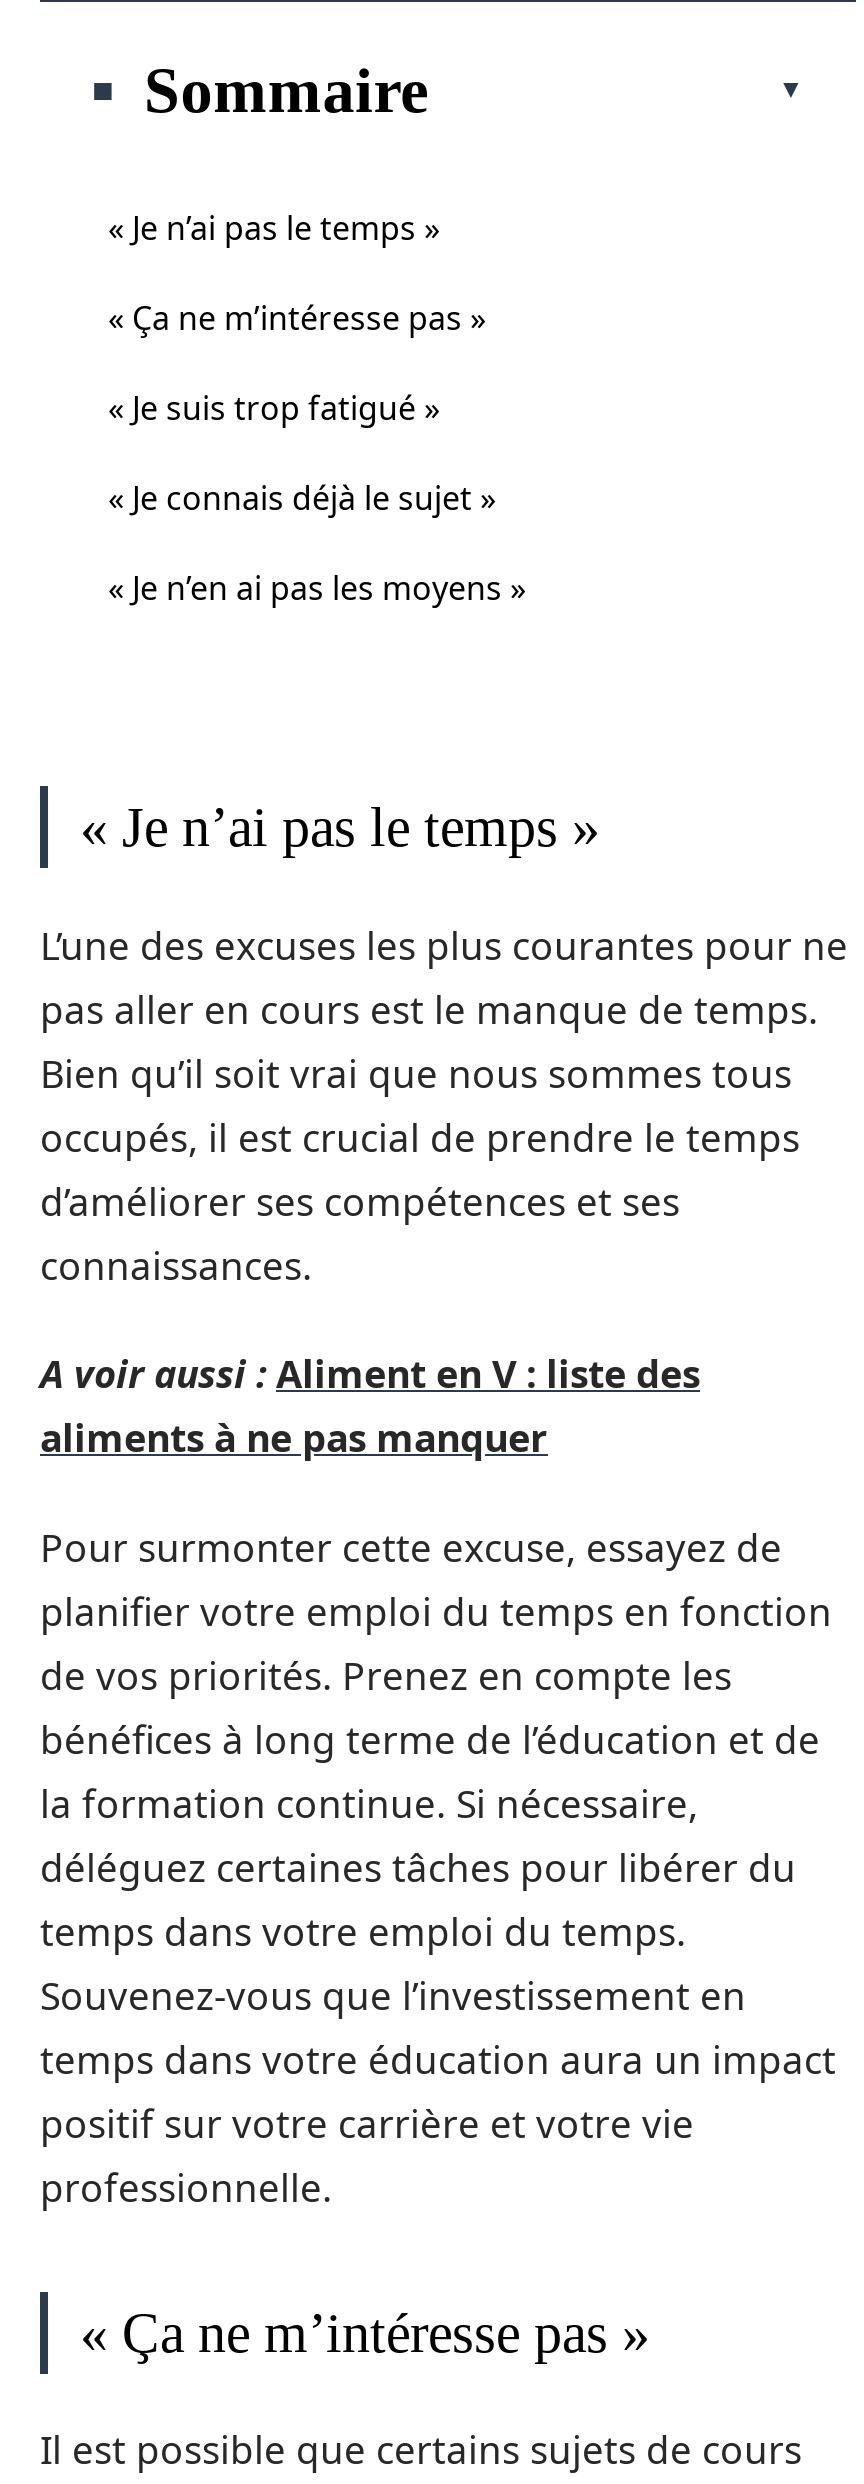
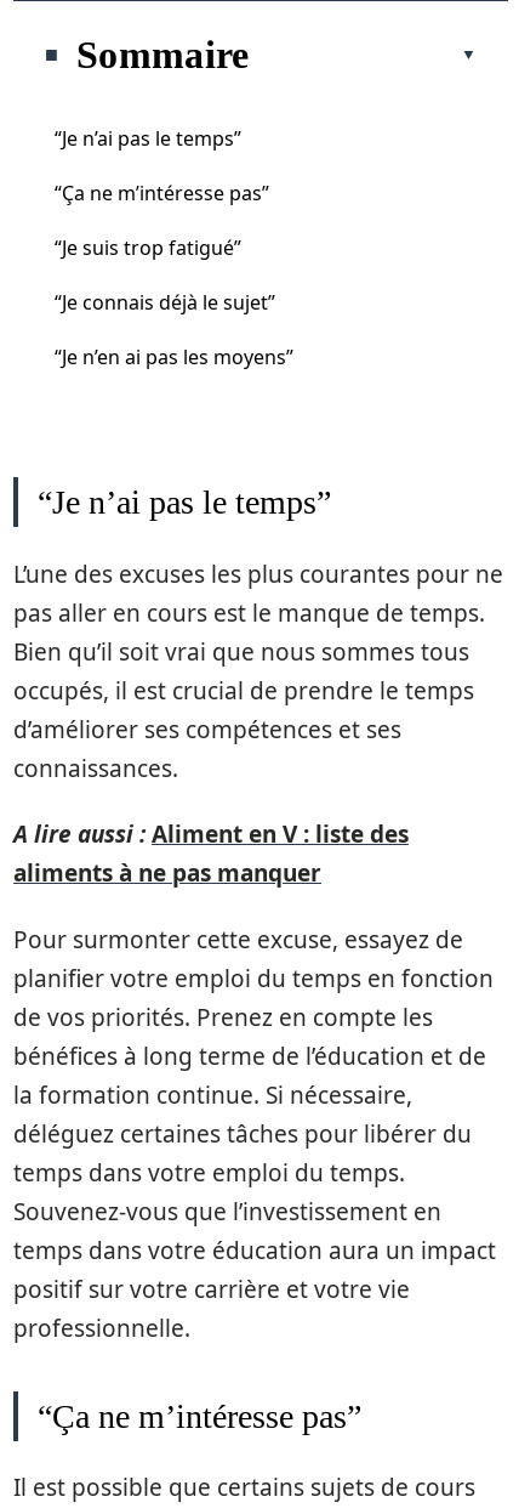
[108,205,440,249] « Je n’ai pas le temps » -> [55,124,241,151] “Je n’ai pas le temps”
[108,295,486,339] « Ça ne m’intéresse pas » -> [55,179,269,206] “Ça ne m’intéresse pas”
[108,385,440,429] « Je suis trop fatigué » -> [55,234,241,260] “Je suis trop fatigué”
[108,475,496,519] « Je connais déjà le sujet » -> [55,288,275,315] “Je connais déjà le sujet”
[108,565,526,609] « Je n’en ai pas les moyens » -> [55,343,293,370] “Je n’en ai pas les moyens”
[80,796,600,858] « Je n’ai pas le temps » -> [38,483,331,521] “Je n’ai pas le temps”
[40,1348,700,1400] A voir aussi : Aliment en V : liste des -> [13,818,409,850] A lire aussi : Aliment en V : liste des
[80,2301,650,2363] « Ça ne m’intéresse pas » -> [38,1397,361,1435] “Ça ne m’intéresse pas”

